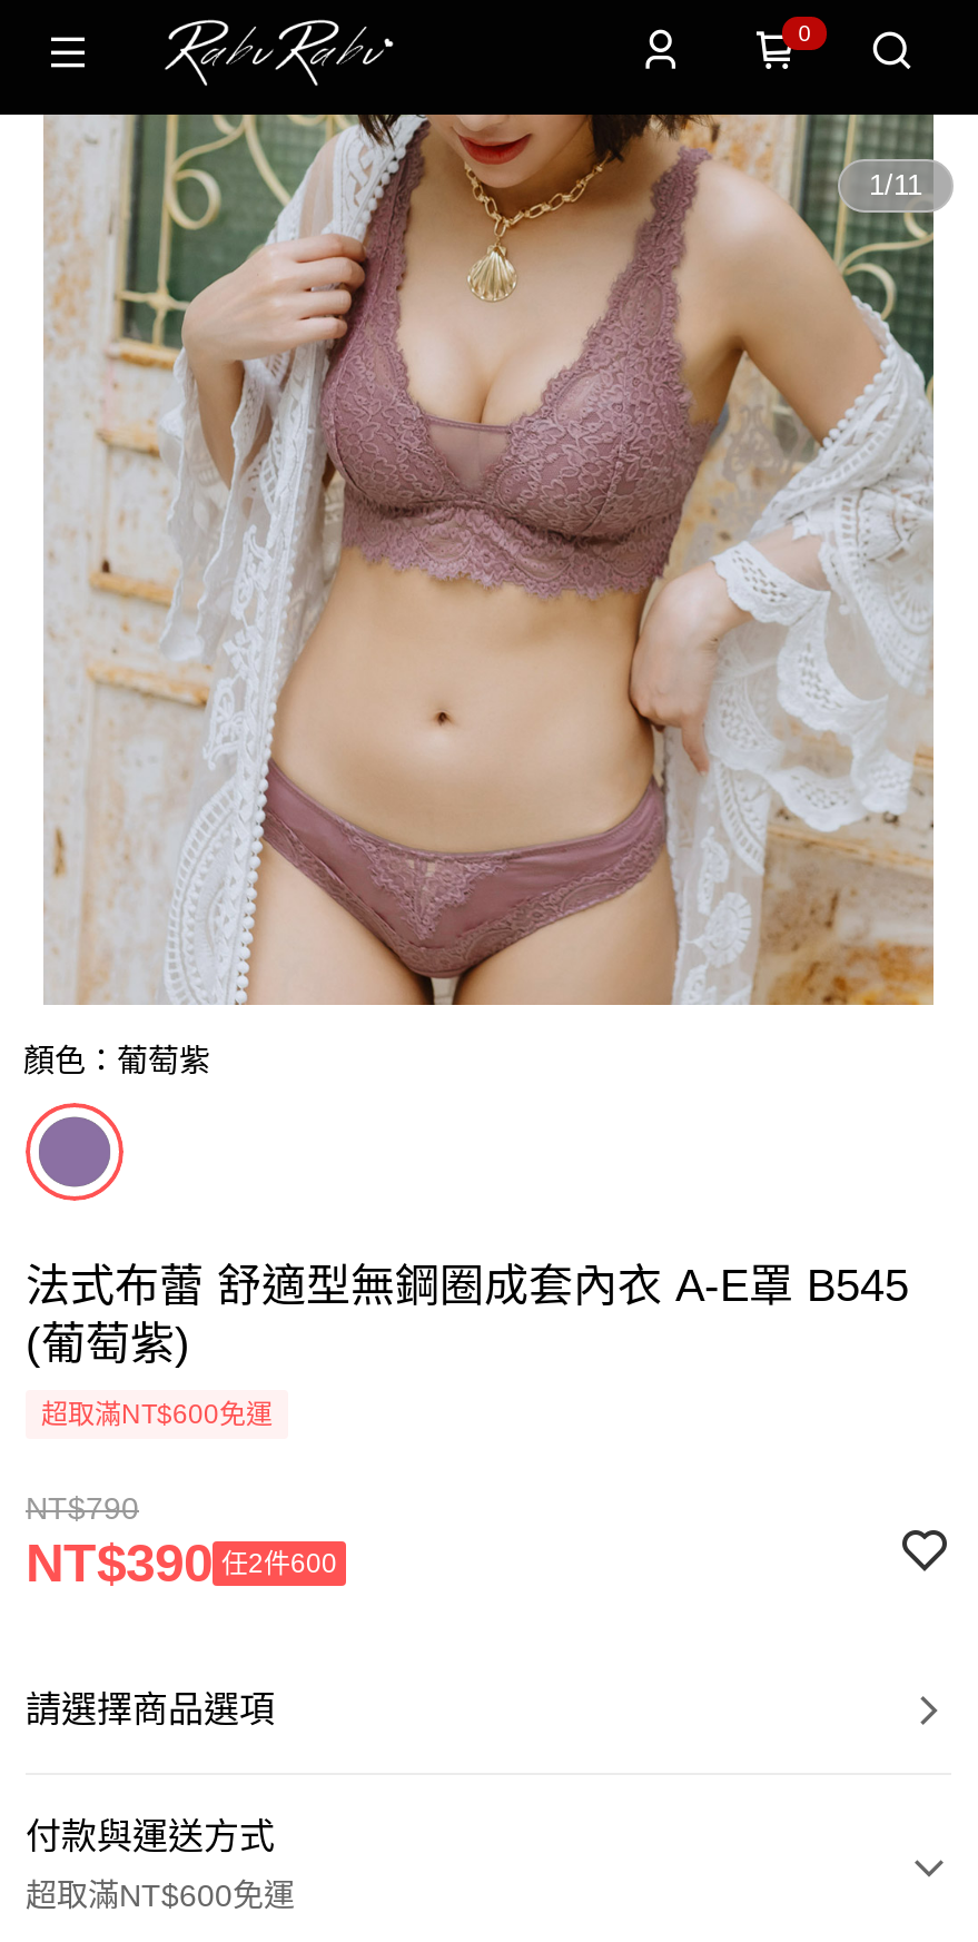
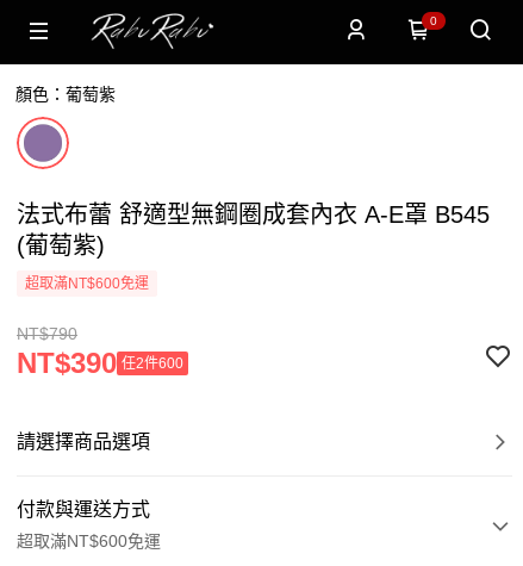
[23,112,947,1007] [image] | 1/11 -> none

